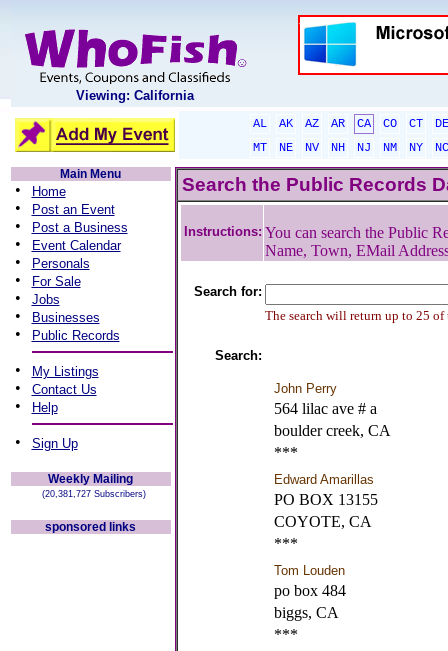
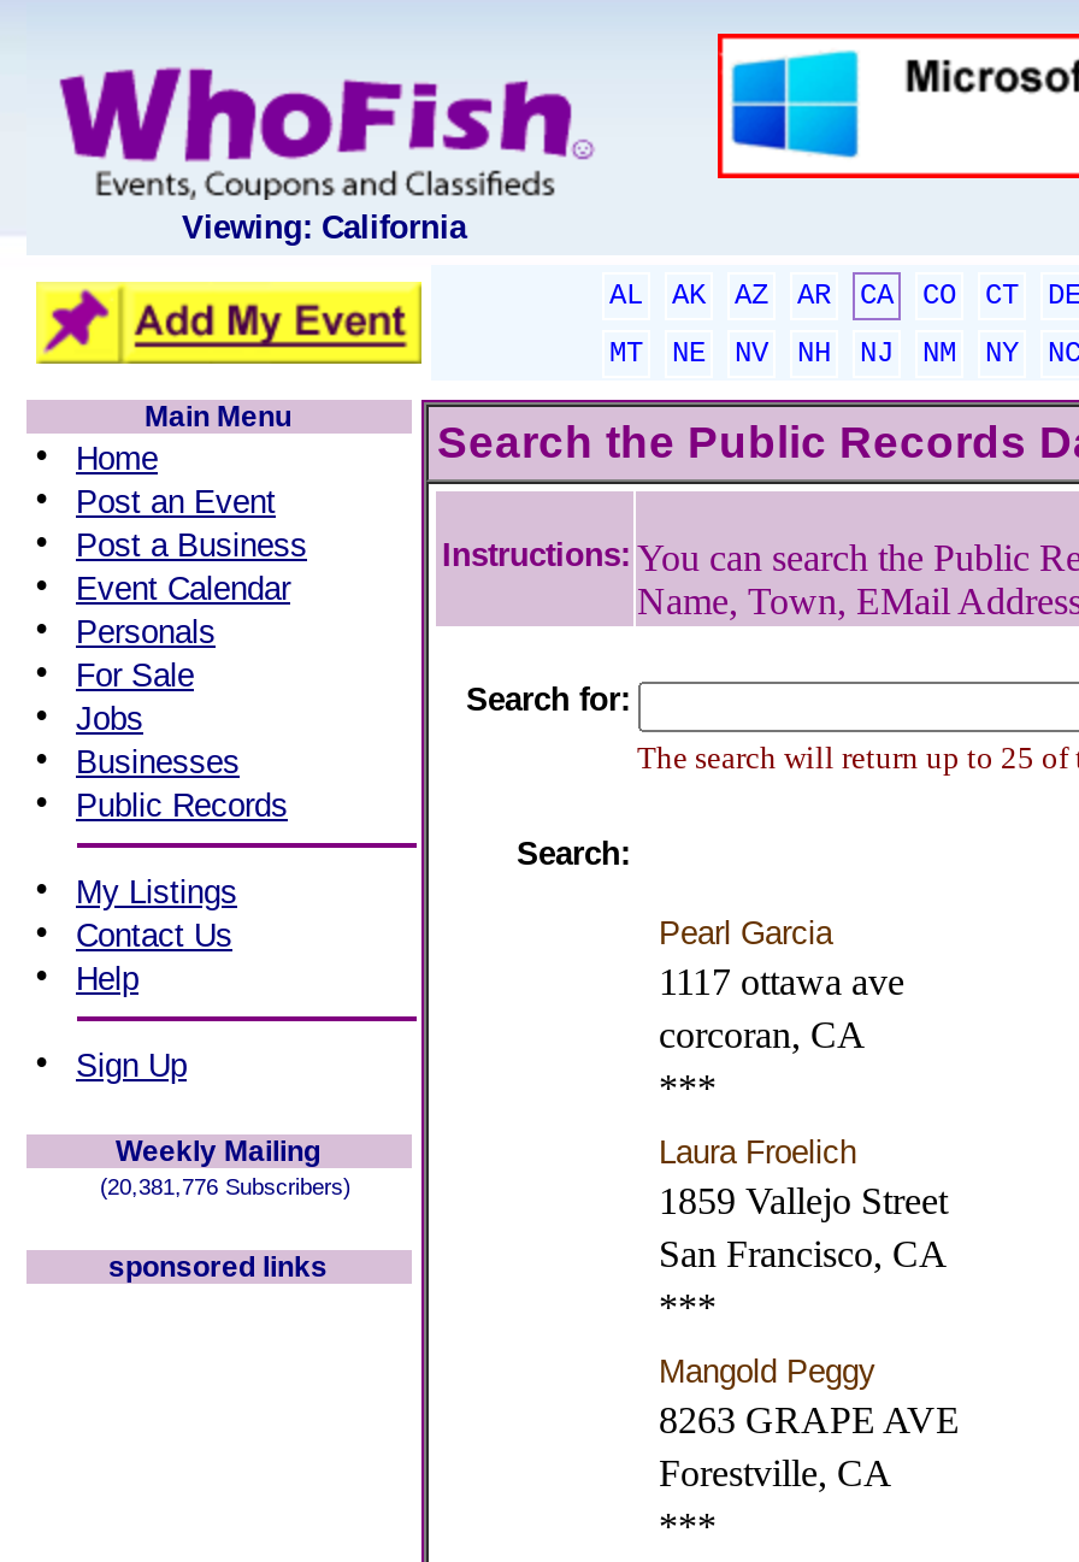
[273,381,390,439] John Perry | 564 lilac ave # a | boulder creek, CA -> [659,915,904,1055] Pearl Garcia | 1117 ottawa ave | corcoran, CA
[273,472,377,530] Edward Amarillas | PO BOX 13155 | COYOTE, CA -> [659,1134,948,1274] Laura Froelich | 1859 Vallejo Street | San Francisco, CA
[35,489,145,499] (20,381,727 Subscribers) -> [86,1175,350,1200] (20,381,776 Subscribers)
[273,563,345,621] Tom Louden | po box 484 | biggs, CA -> [659,1354,960,1493] Mangold Peggy | 8263 GRAPE AVE | Forestville, CA

